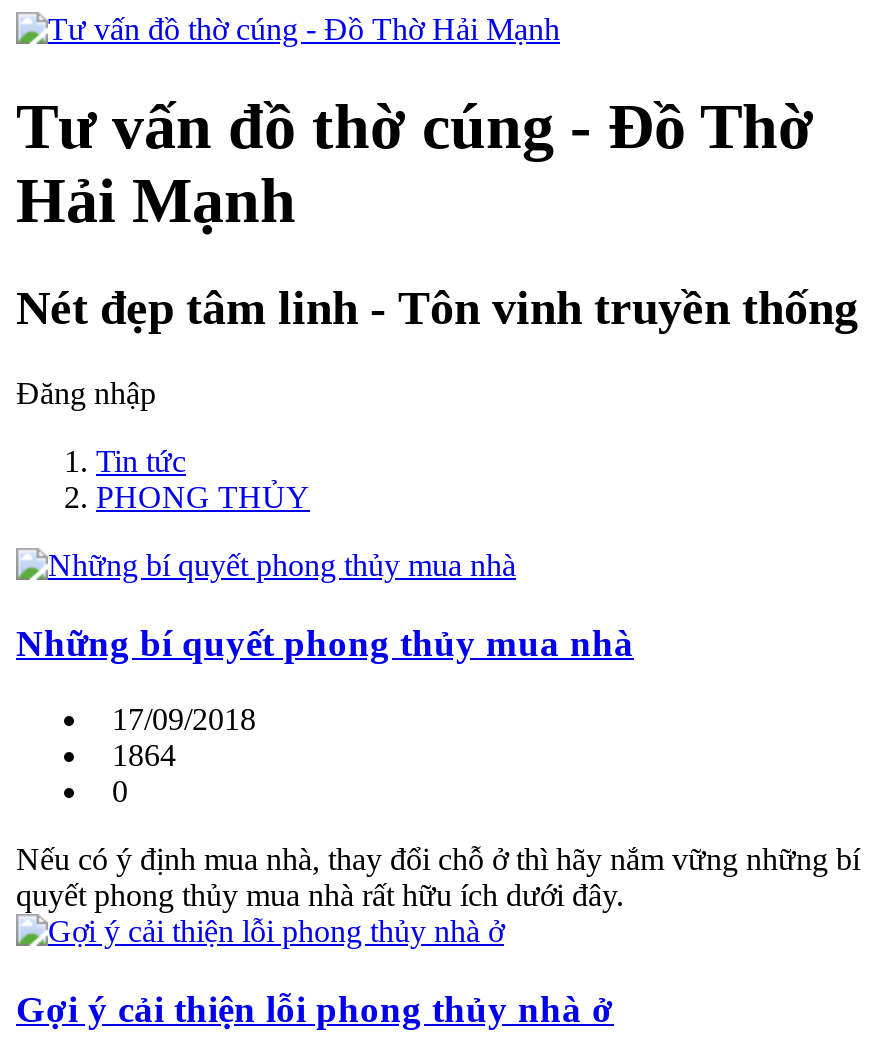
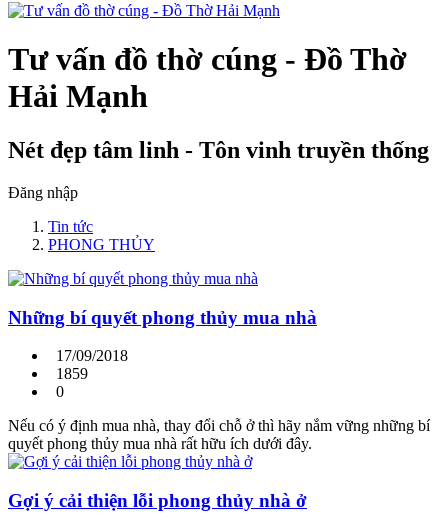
[104,738,176,772] 1864 -> [52,365,88,382] 1859

